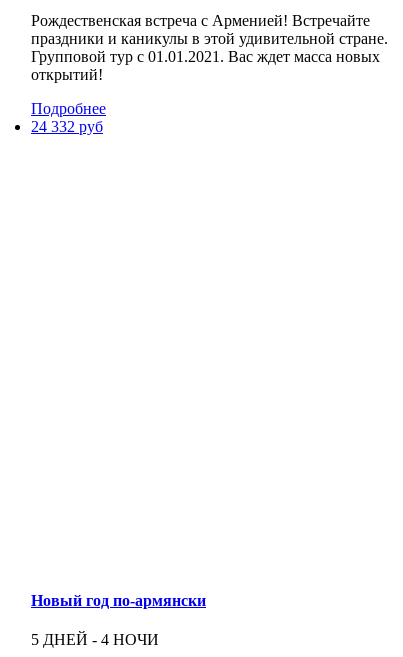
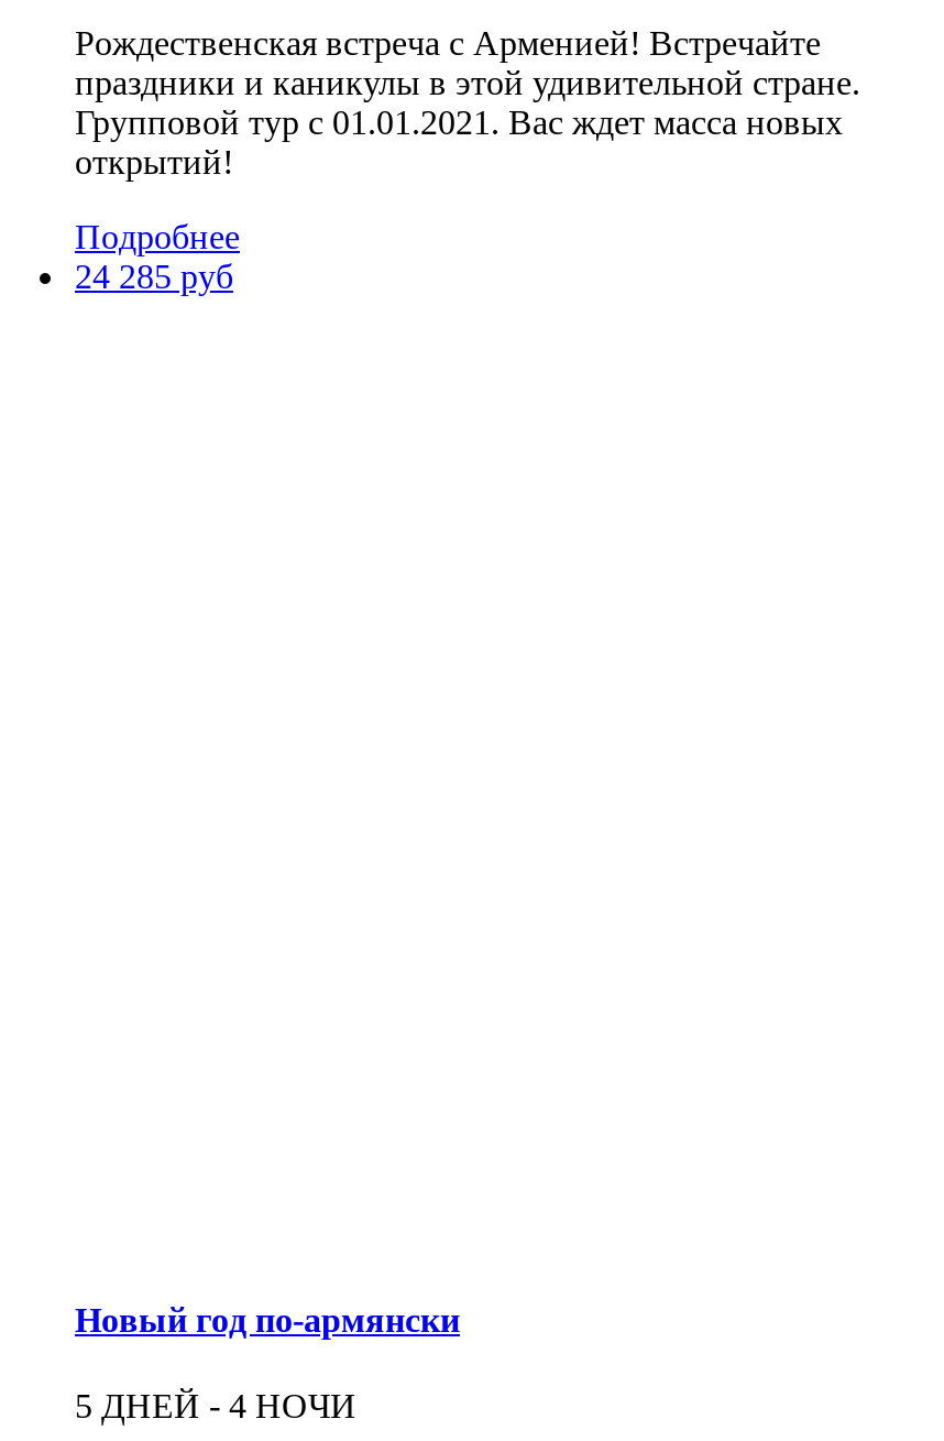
[31,118,103,135] 24 332 руб -> [75,258,233,296] 24 285 руб

